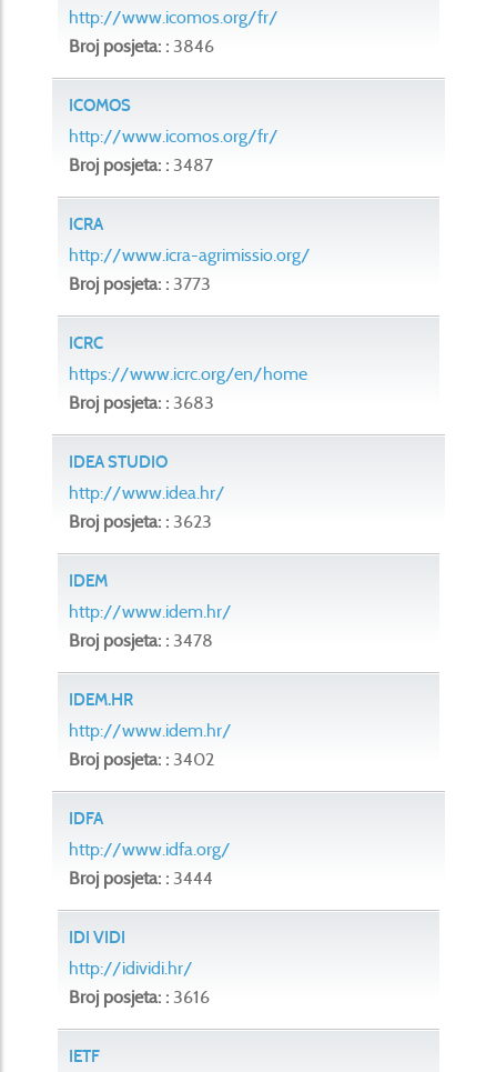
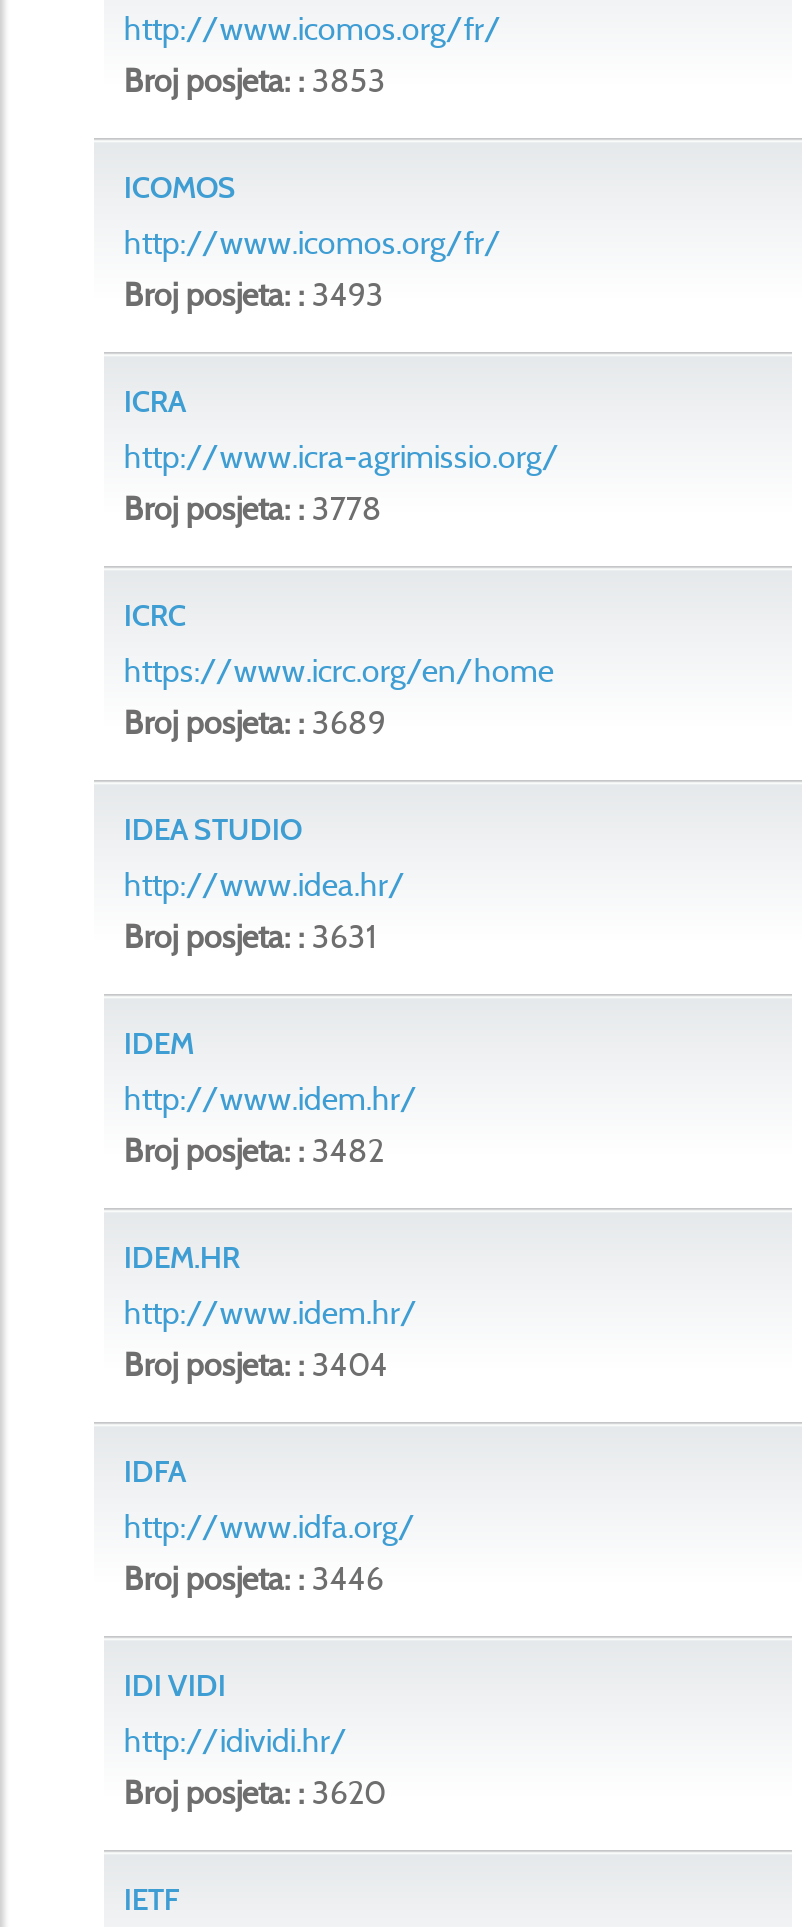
[69,36,214,57] Broj posjeta: : 3846 -> [124,62,386,100] Broj posjeta: : 3853
[69,154,213,176] Broj posjeta: : 3487 -> [124,276,384,314] Broj posjeta: : 3493
[69,273,211,294] Broj posjeta: : 3773 -> [124,490,382,528] Broj posjeta: : 3778
[69,392,214,413] Broj posjeta: : 3683 -> [124,704,386,742] Broj posjeta: : 3689
[69,511,212,532] Broj posjeta: : 3623 -> [124,918,378,956] Broj posjeta: : 3631
[69,630,213,651] Broj posjeta: : 3478 -> [124,1132,384,1170] Broj posjeta: : 3482
[69,749,214,770] Broj posjeta: : 3402 -> [124,1346,388,1384] Broj posjeta: : 3404
[69,868,213,889] Broj posjeta: : 3444 -> [124,1560,384,1598] Broj posjeta: : 3446
[69,986,209,1008] Broj posjeta: : 3616 -> [124,1774,386,1812] Broj posjeta: : 3620

